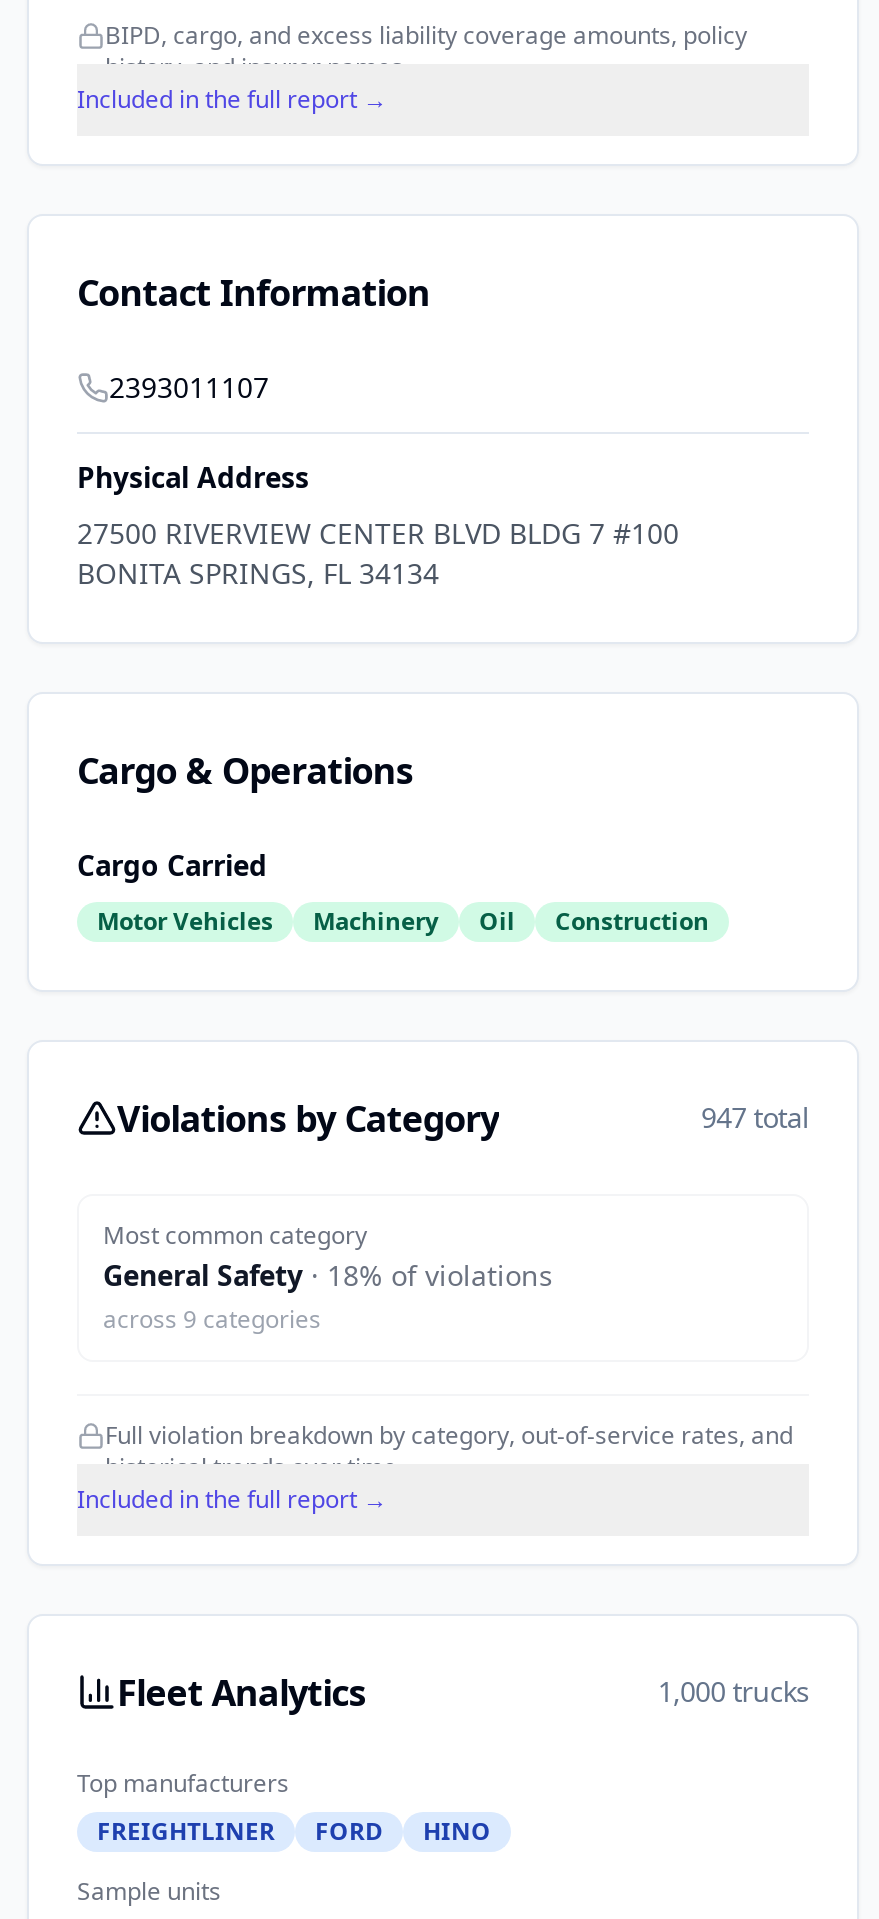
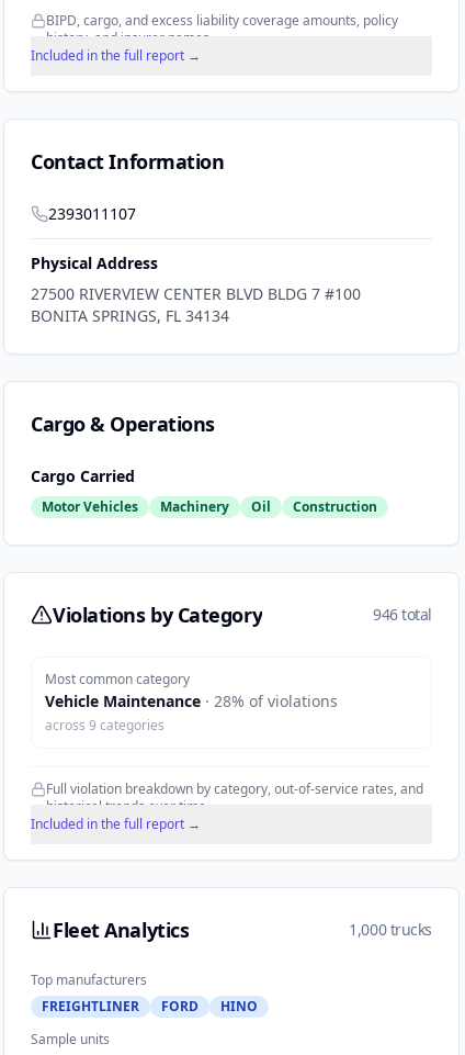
[701,1098,809,1136] 947 total -> [373,604,432,625] 946 total
[103,1256,553,1294] General Safety · 18% of violations -> [45,691,338,712] Vehicle Maintenance · 28% of violations

